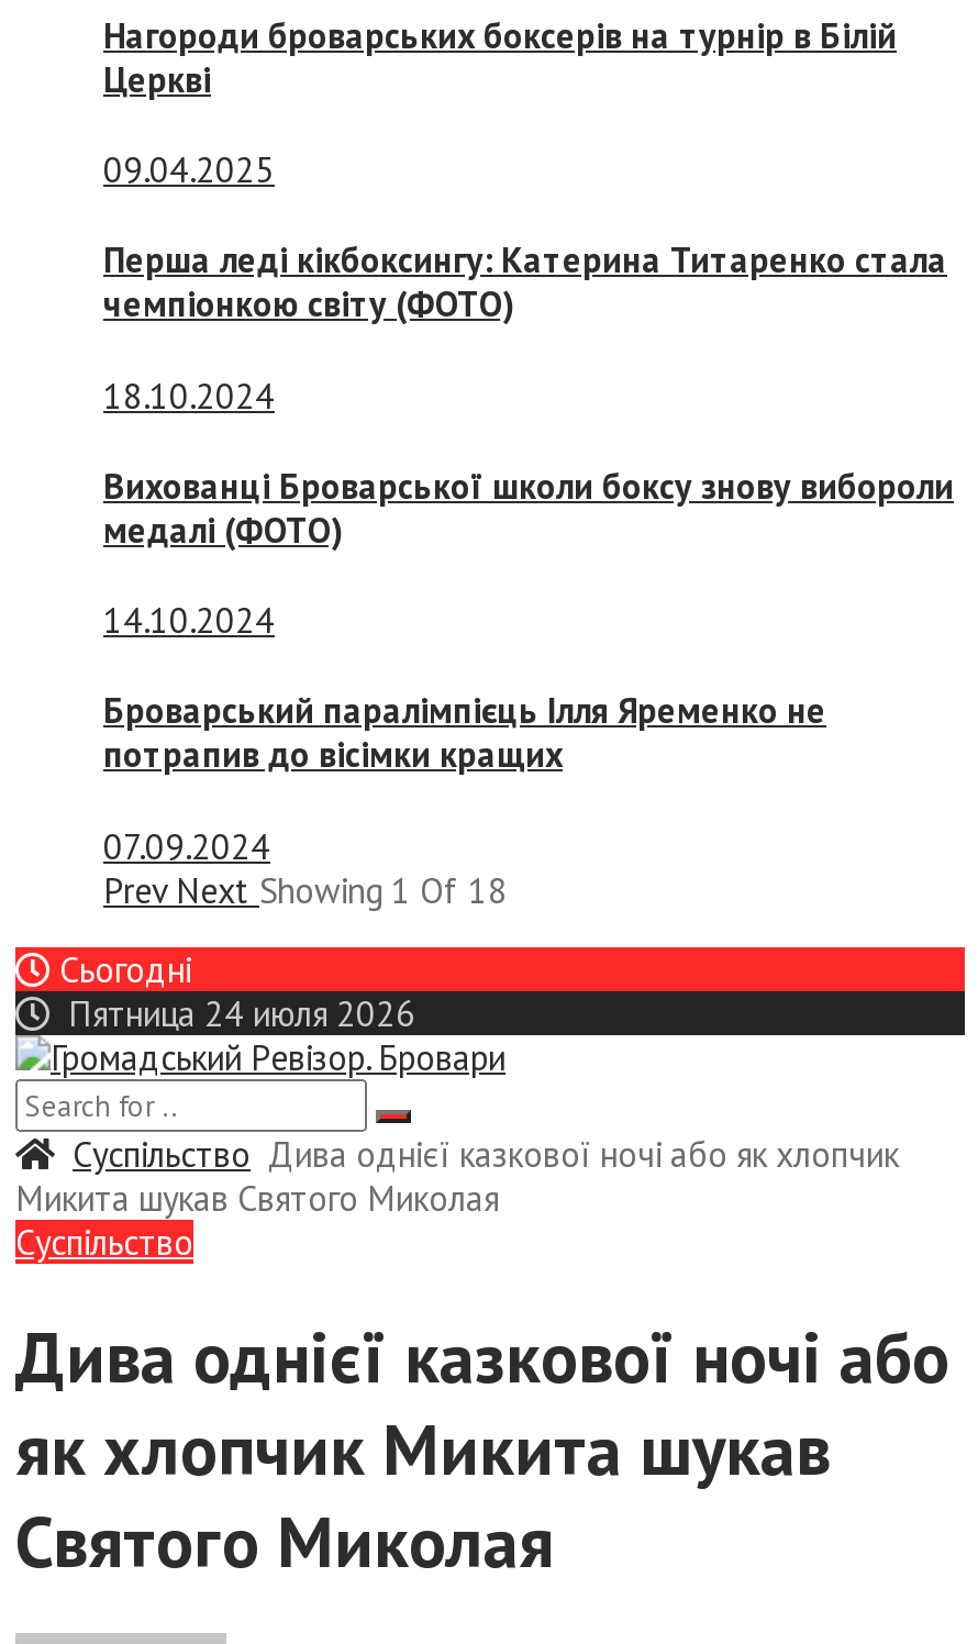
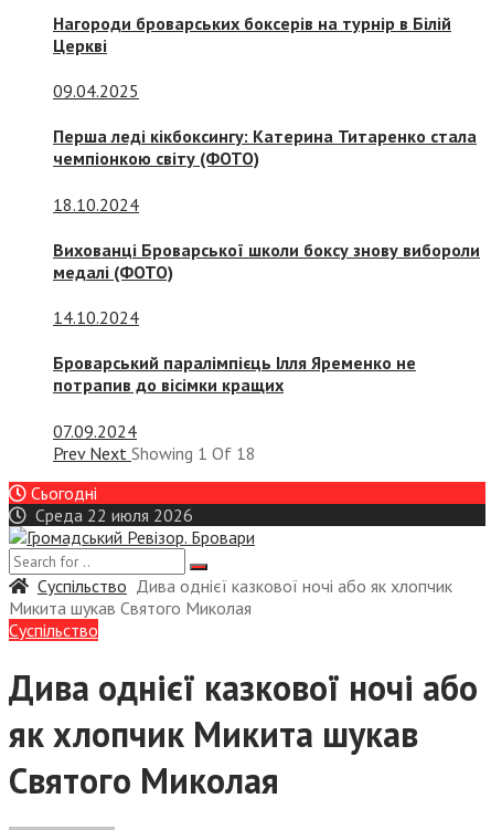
[51,990,415,1034] Пятница 24 июля 2026 -> [26,504,193,526] Среда 22 июля 2026

